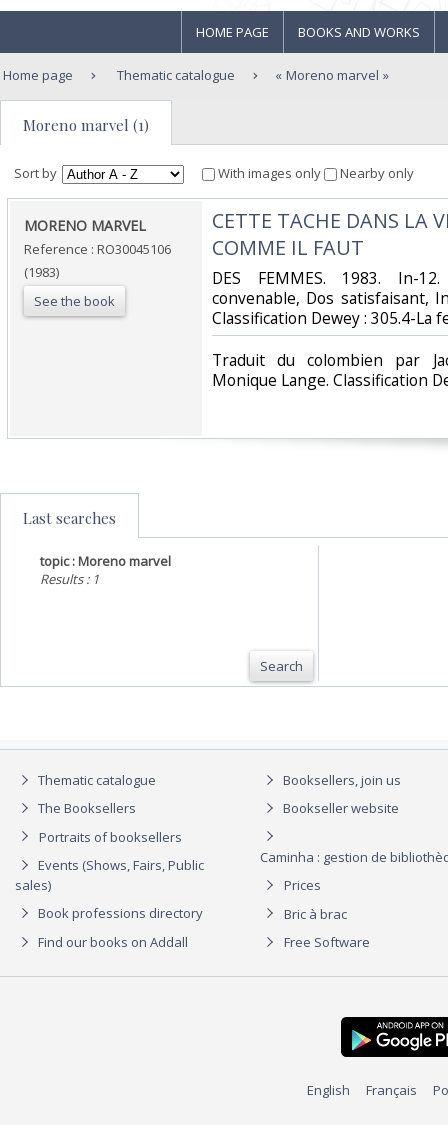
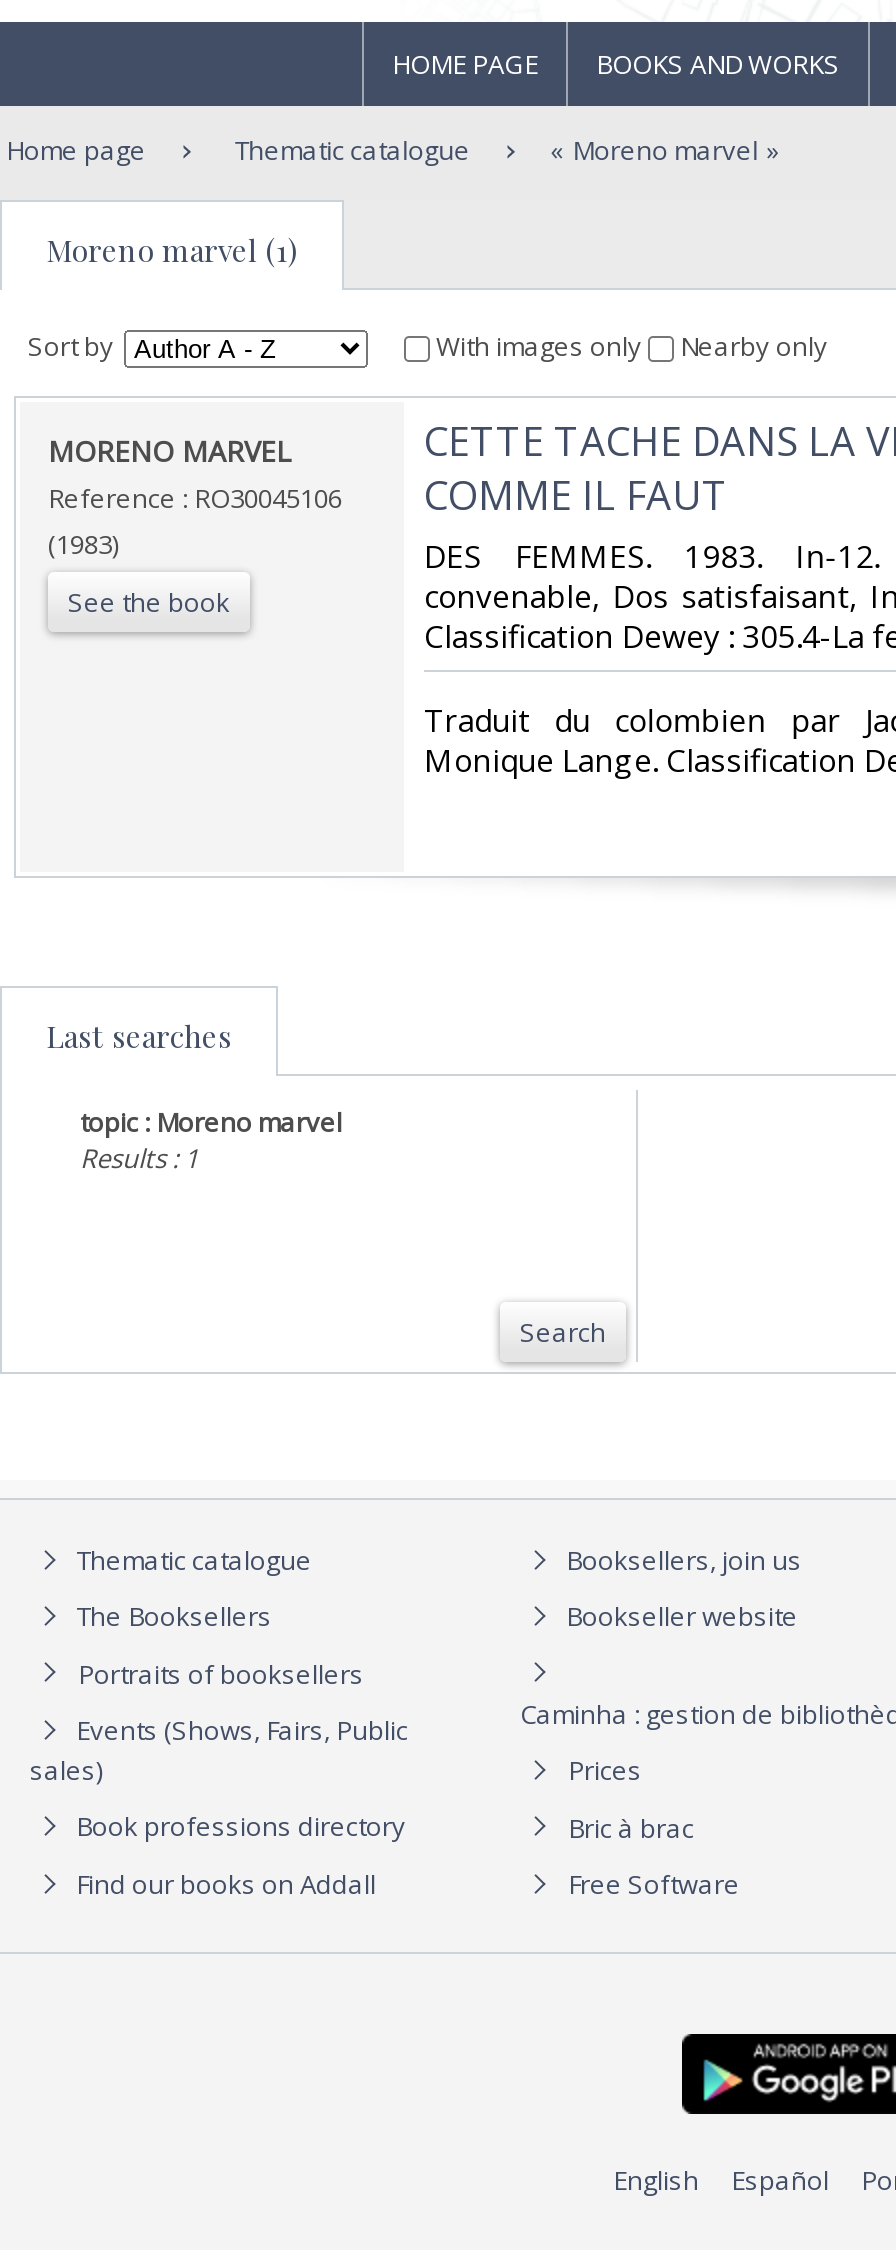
[365,1081,416,1099] Français -> [731,2163,829,2199] Español

